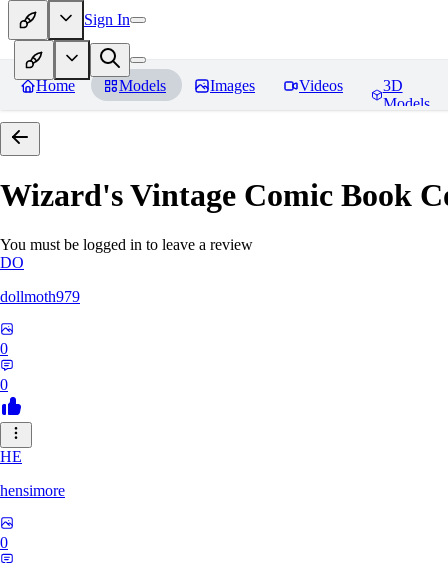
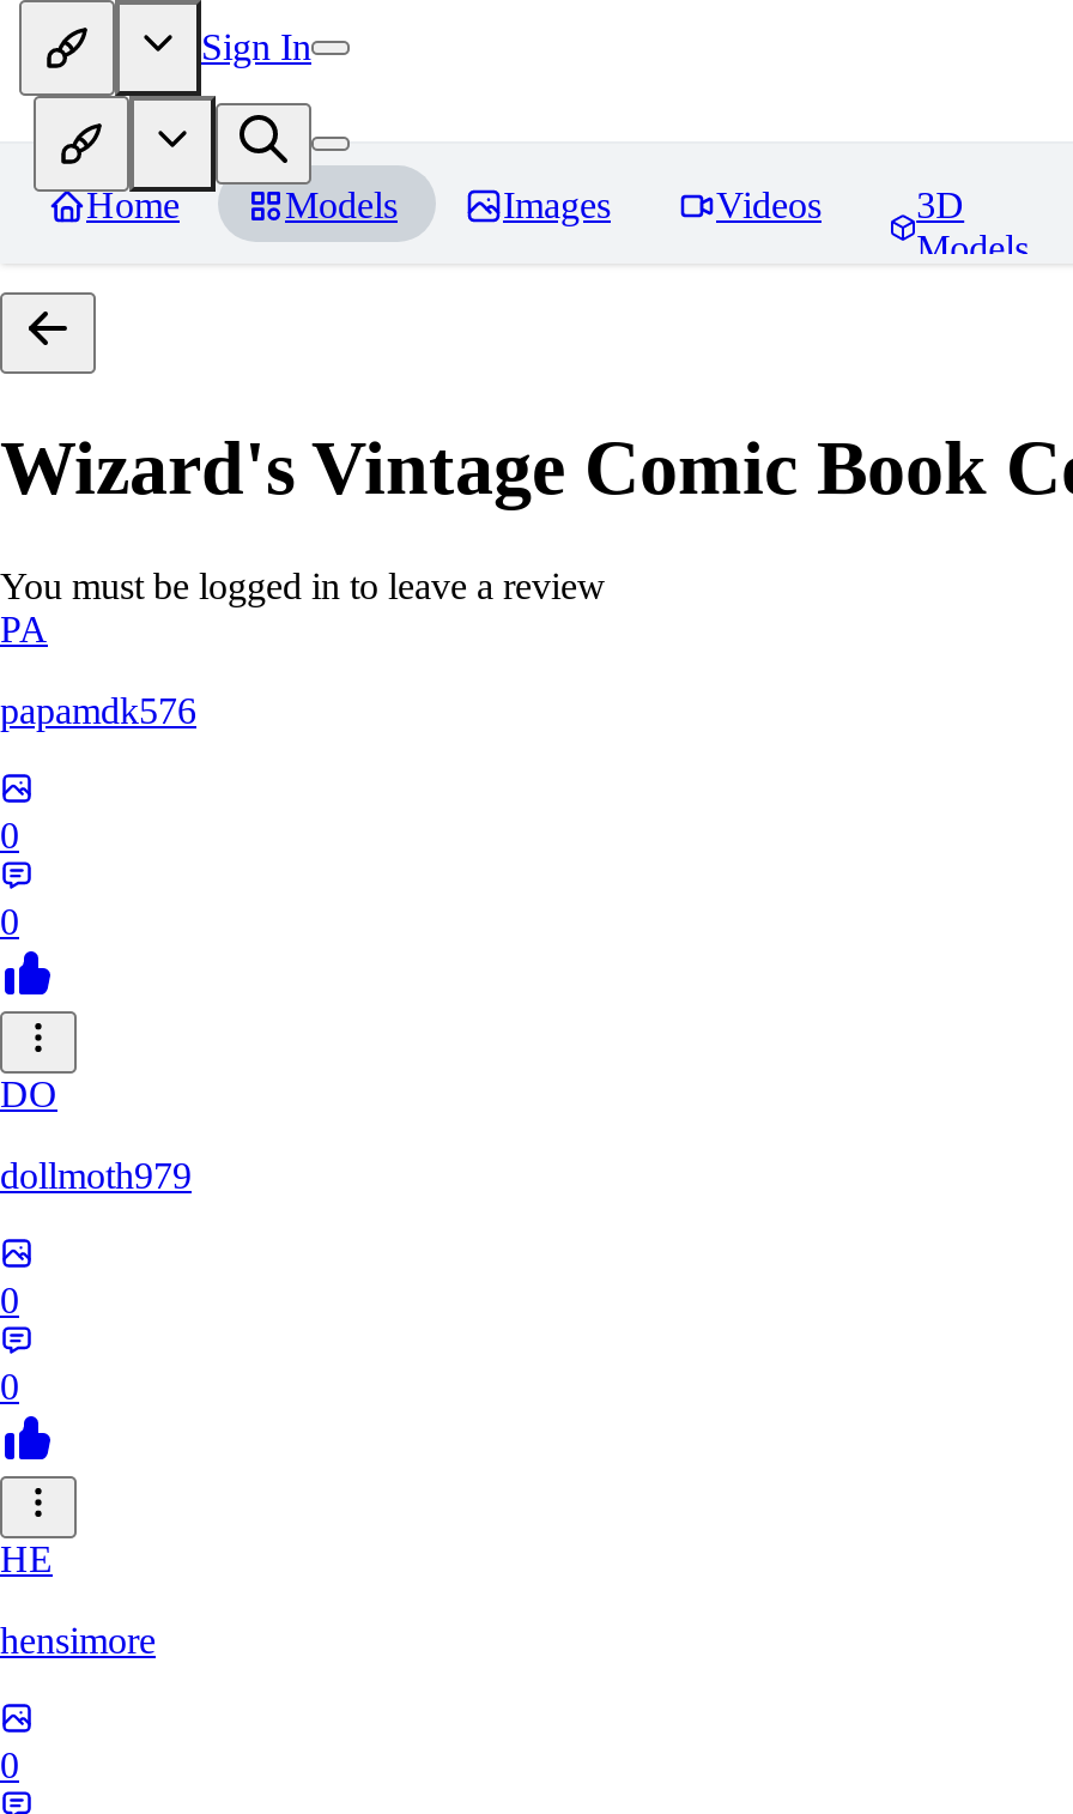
none -> [0,608,196,942] PA | papamdk576 | 0 | 0

